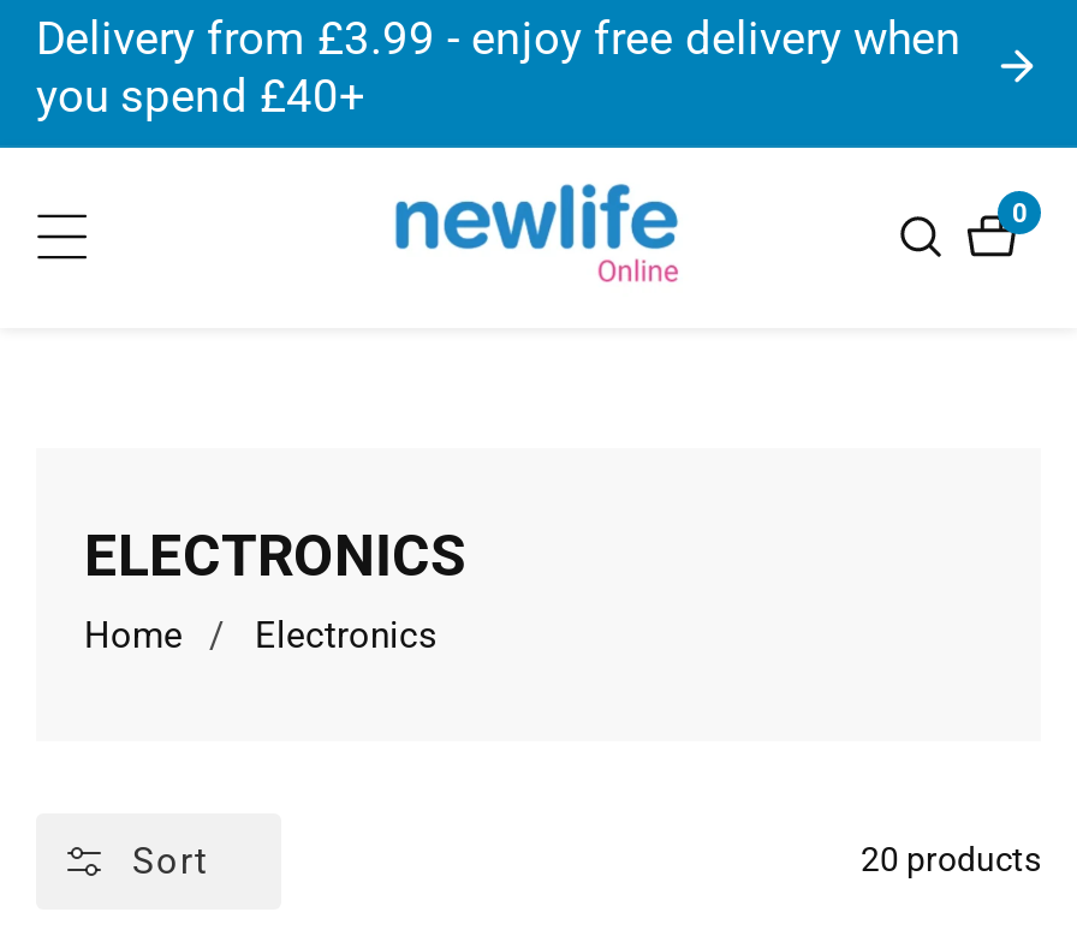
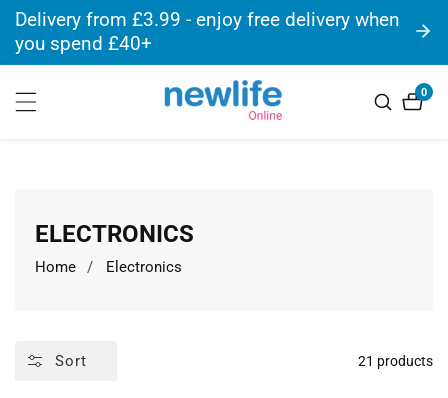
[861,840,1041,879] 20 products -> [358,353,433,369] 21 products

